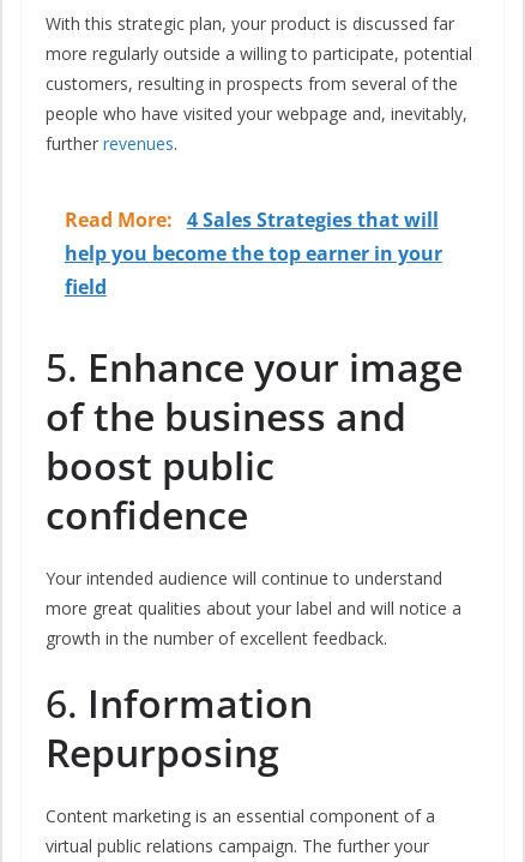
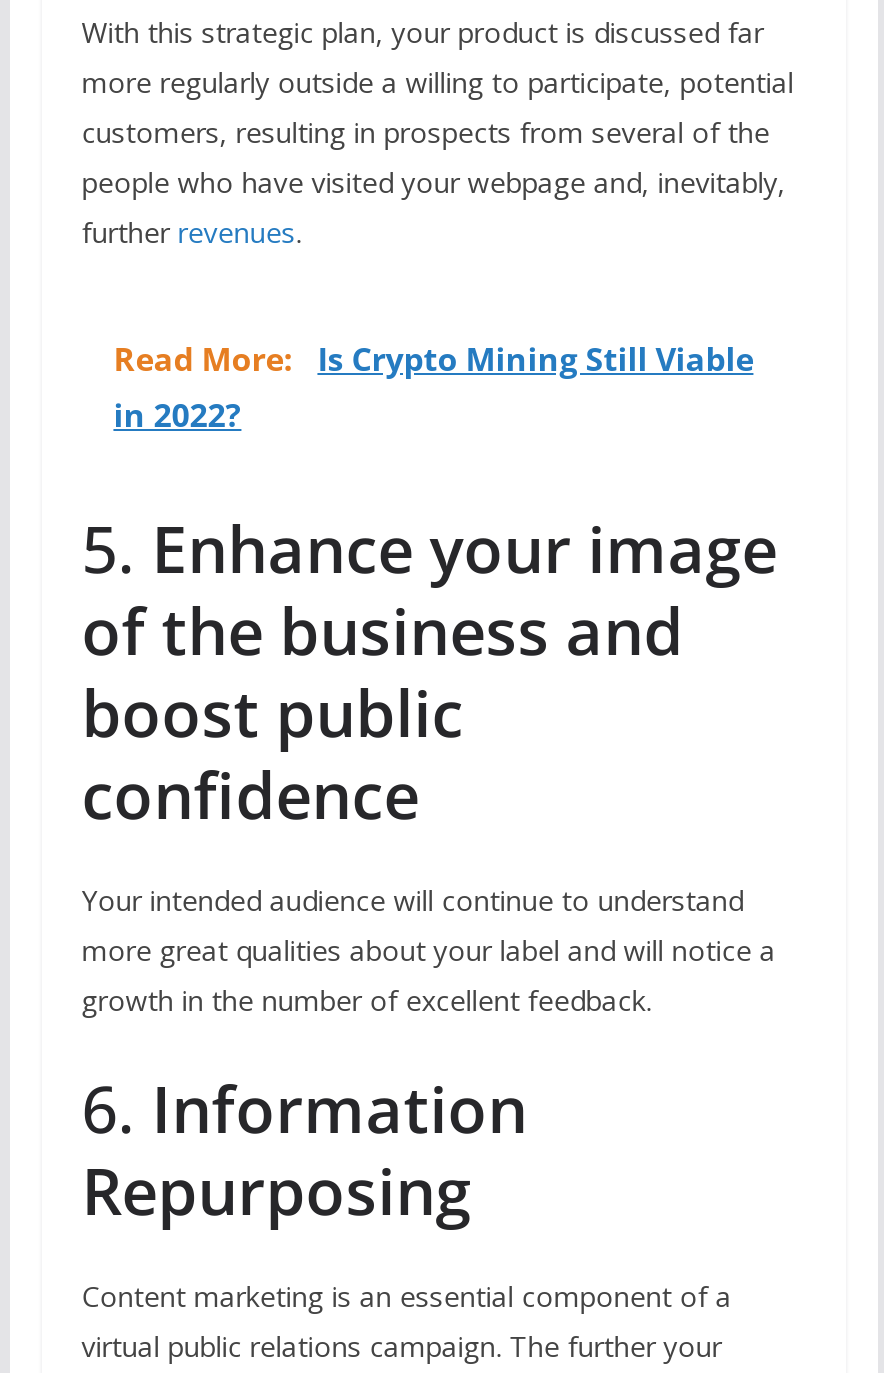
[64,206,442,300] Read More: 4 Sales Strategies that will | help you become the top earner in your | field -> [113,336,753,436] Read More: Is Crypto Mining Still Viable | in 2022?

